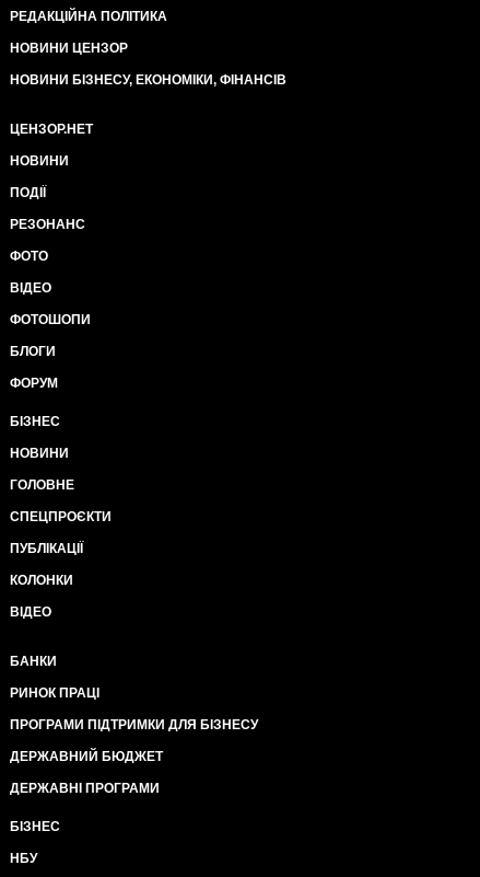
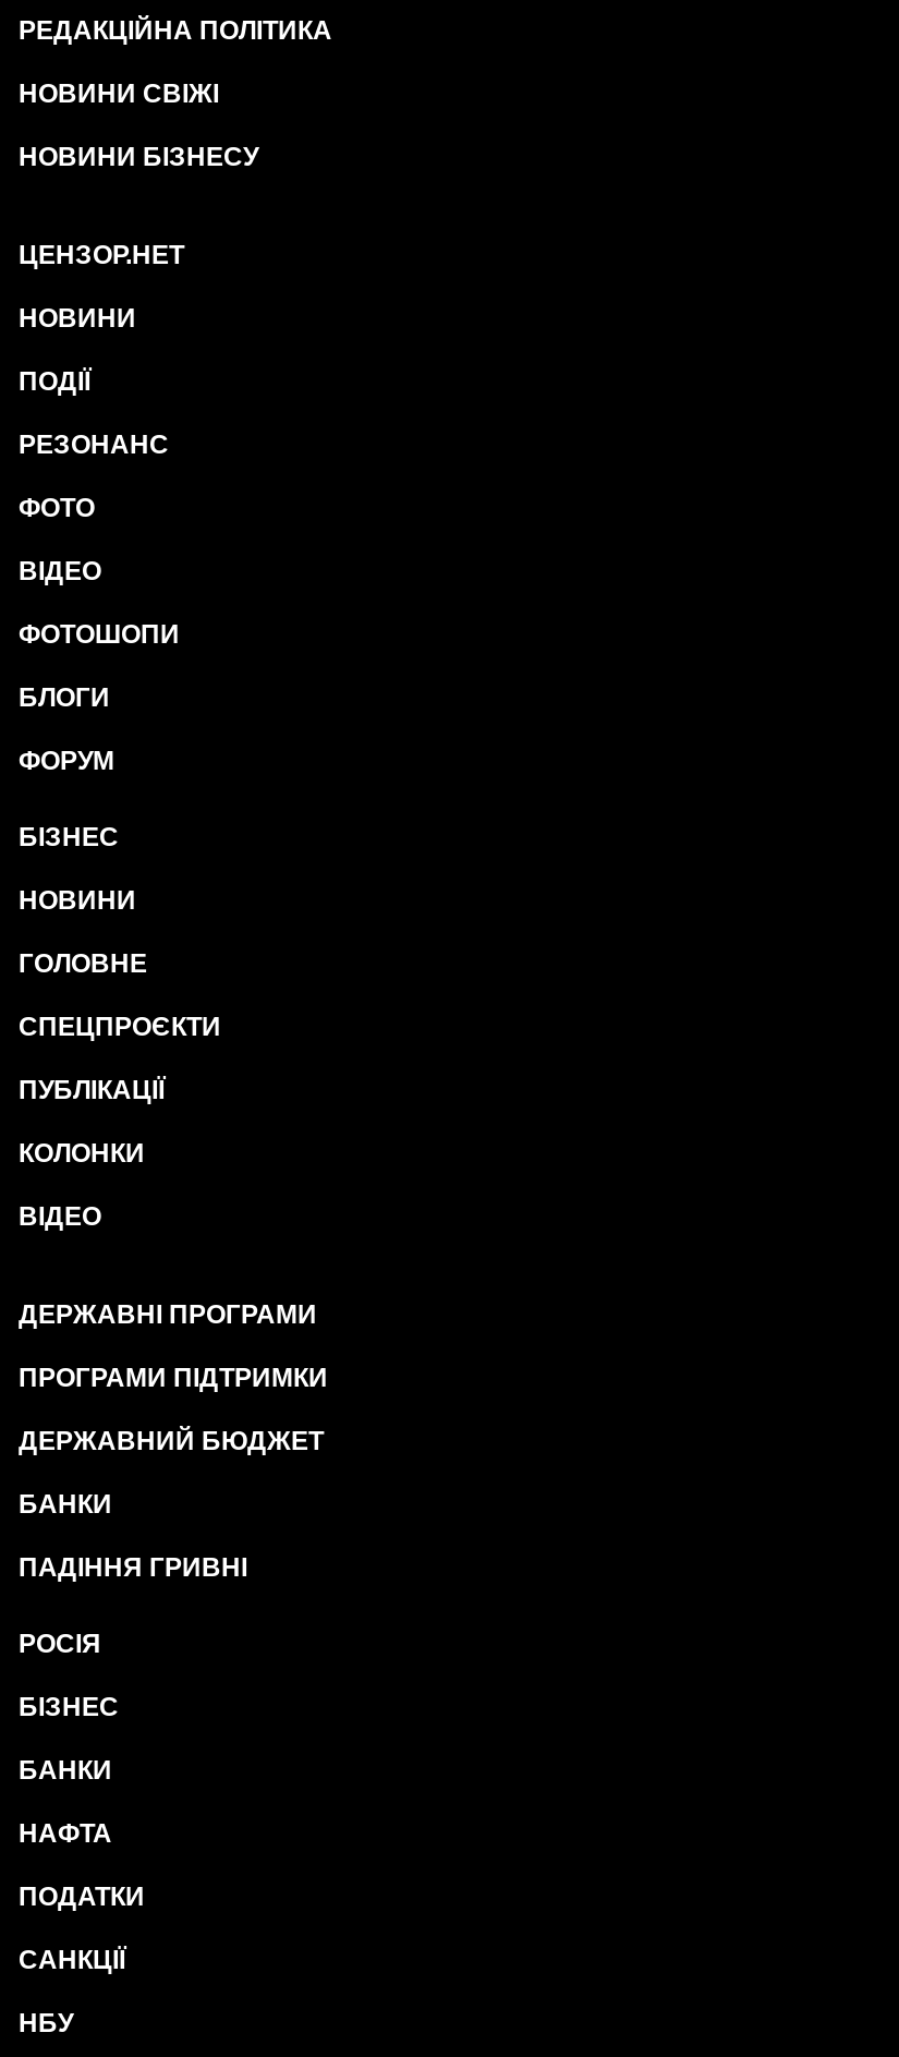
[10,41,128,56] НОВИНИ ЦЕНЗОР -> [19,78,219,109] НОВИНИ СВІЖІ
[10,72,286,88] НОВИНИ БІЗНЕСУ, ЕКОНОМІКИ, ФІНАНСІВ -> [19,142,258,172] НОВИНИ БІЗНЕСУ
none -> [19,1363,328,1393] ПРОГРАМИ ПІДТРИМКИ
[10,685,258,732] РИНОК ПРАЦІ | ПРОГРАМИ ПІДТРИМКИ ДЛЯ БІЗНЕСУ -> [19,1552,247,1659] ПАДІННЯ ГРИВНІ | РОСІЯ
moved [10,749,163,796] -> [19,1299,324,1456]: ДЕРЖАВНИЙ БЮДЖЕТ | ДЕРЖАВНІ ПРОГРАМИ
none -> [19,1755,145,1975] БАНКИ | НАФТА | ПОДАТКИ | САНКЦІЇ

